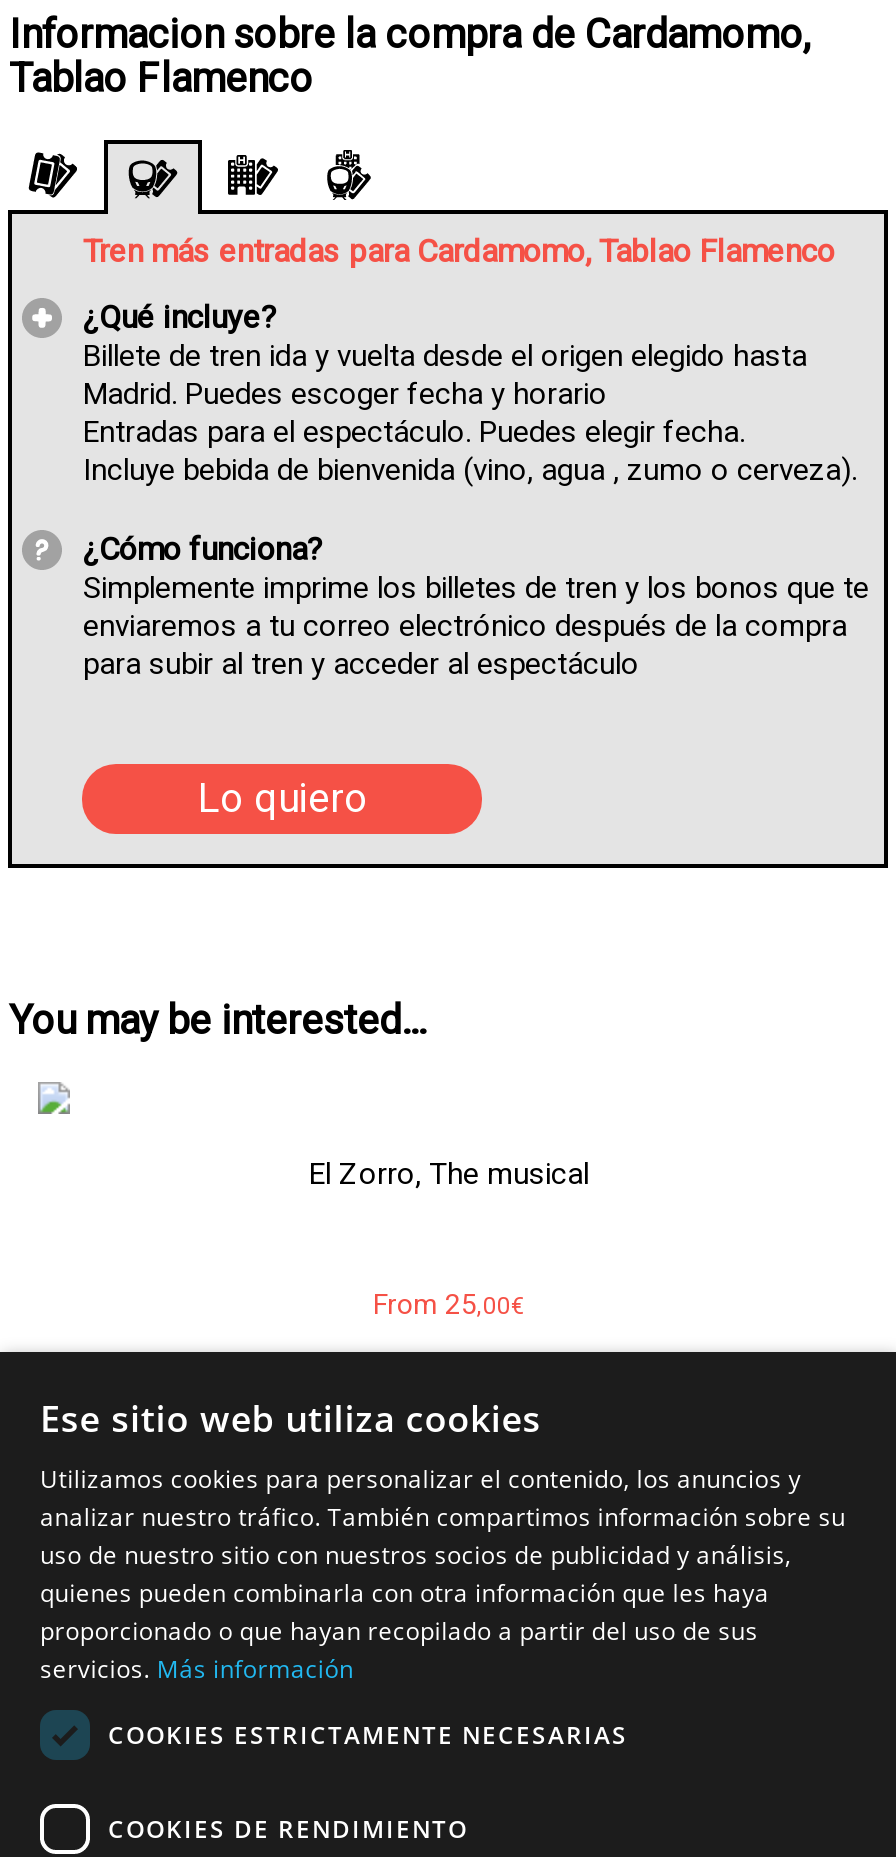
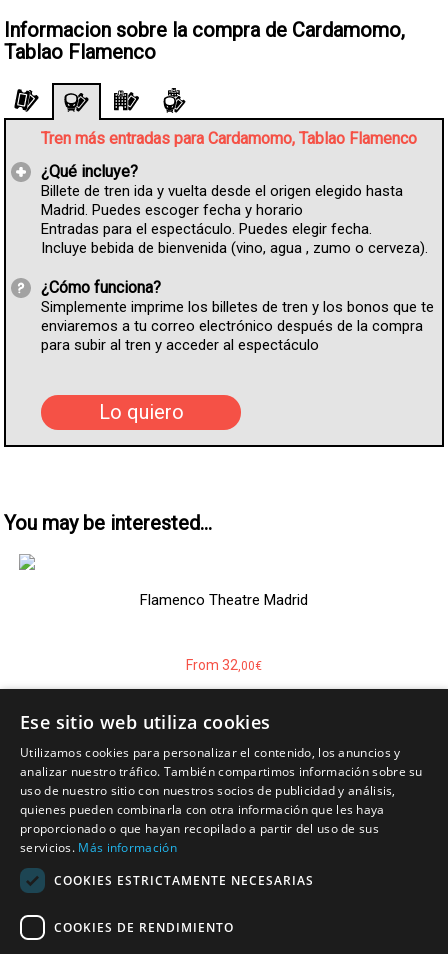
[309,1156,589,1192] El Zorro, The musical -> [140,591,308,609] Flamenco Theatre Madrid
[373,1288,525,1320] From 25,00€ -> [186,657,262,673] From 32,00€

